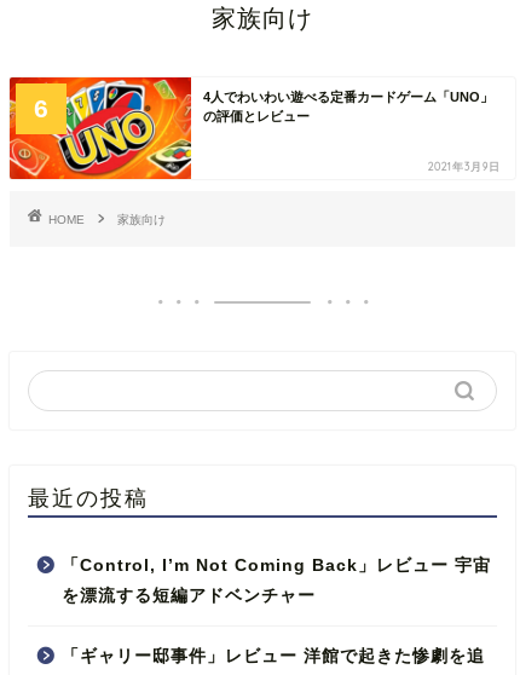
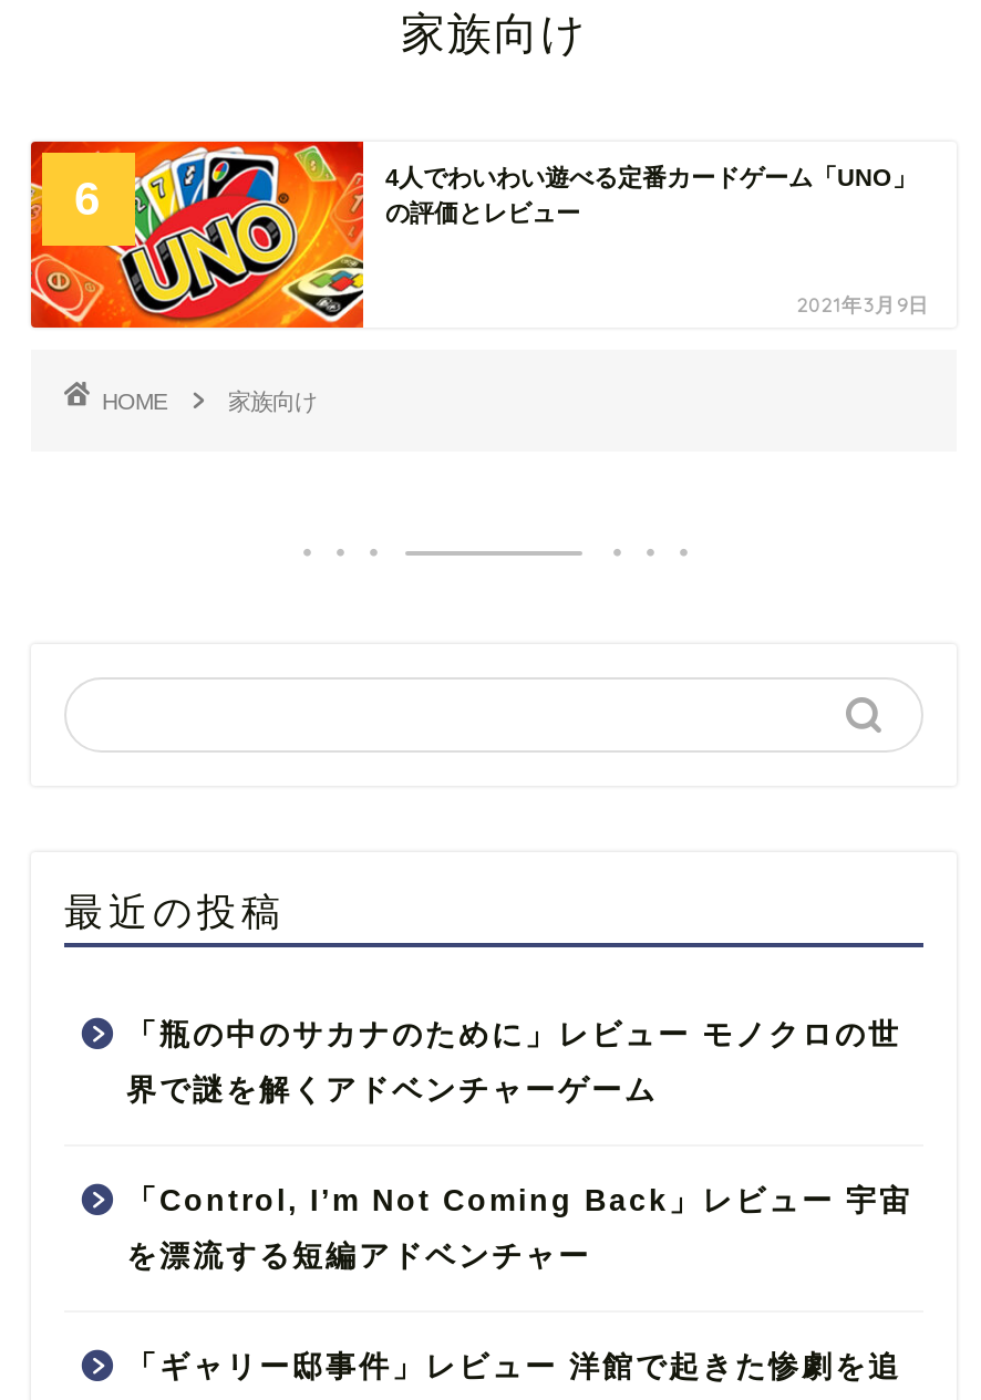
none -> [126,1019,901,1108] 「瓶の中のサカナのために」レビュー モノクロの世 | 界で謎を解くアドベンチャーゲーム

